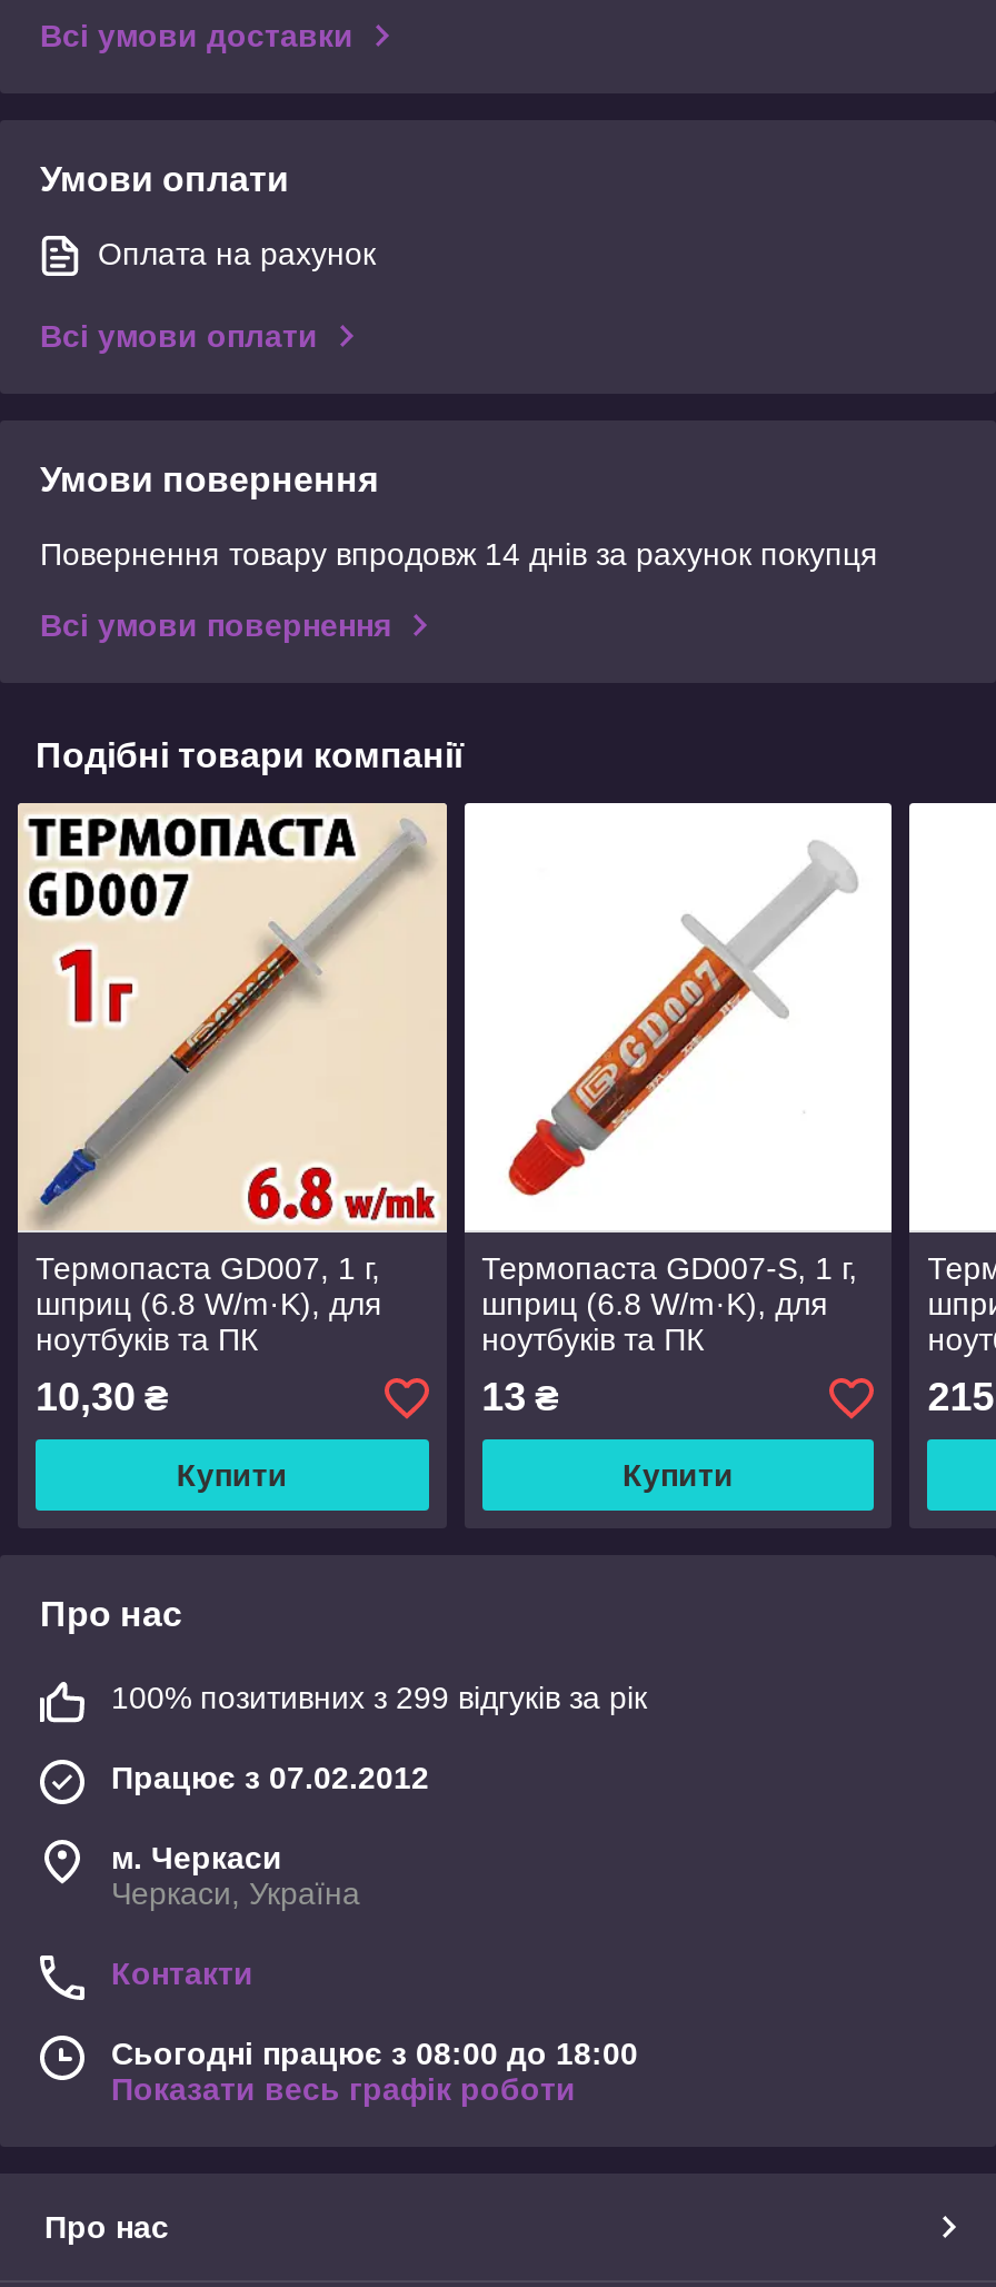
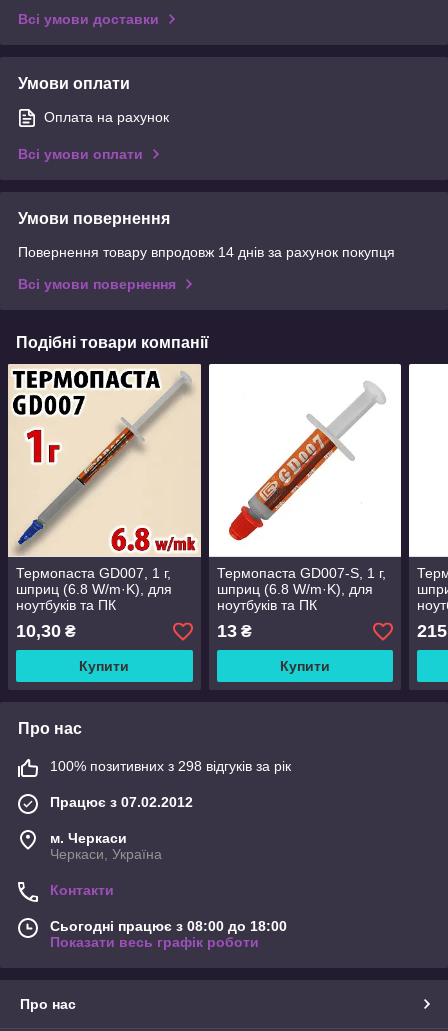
[111,1681,647,1716] 100% позитивних з 299 відгуків за рік -> [50,758,291,774] 100% позитивних з 298 відгуків за рік

